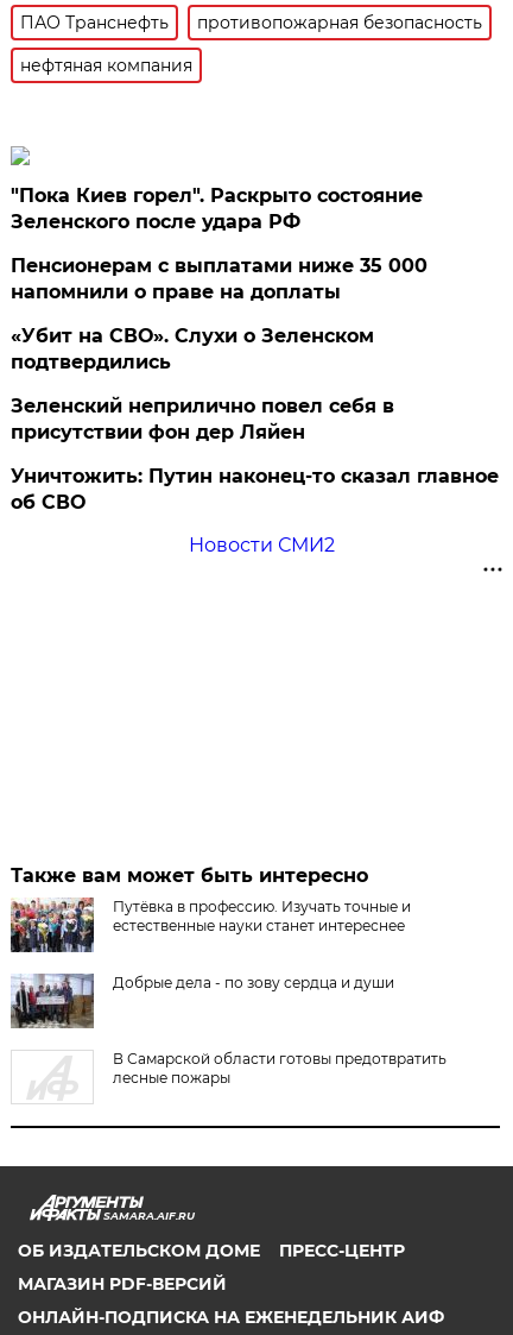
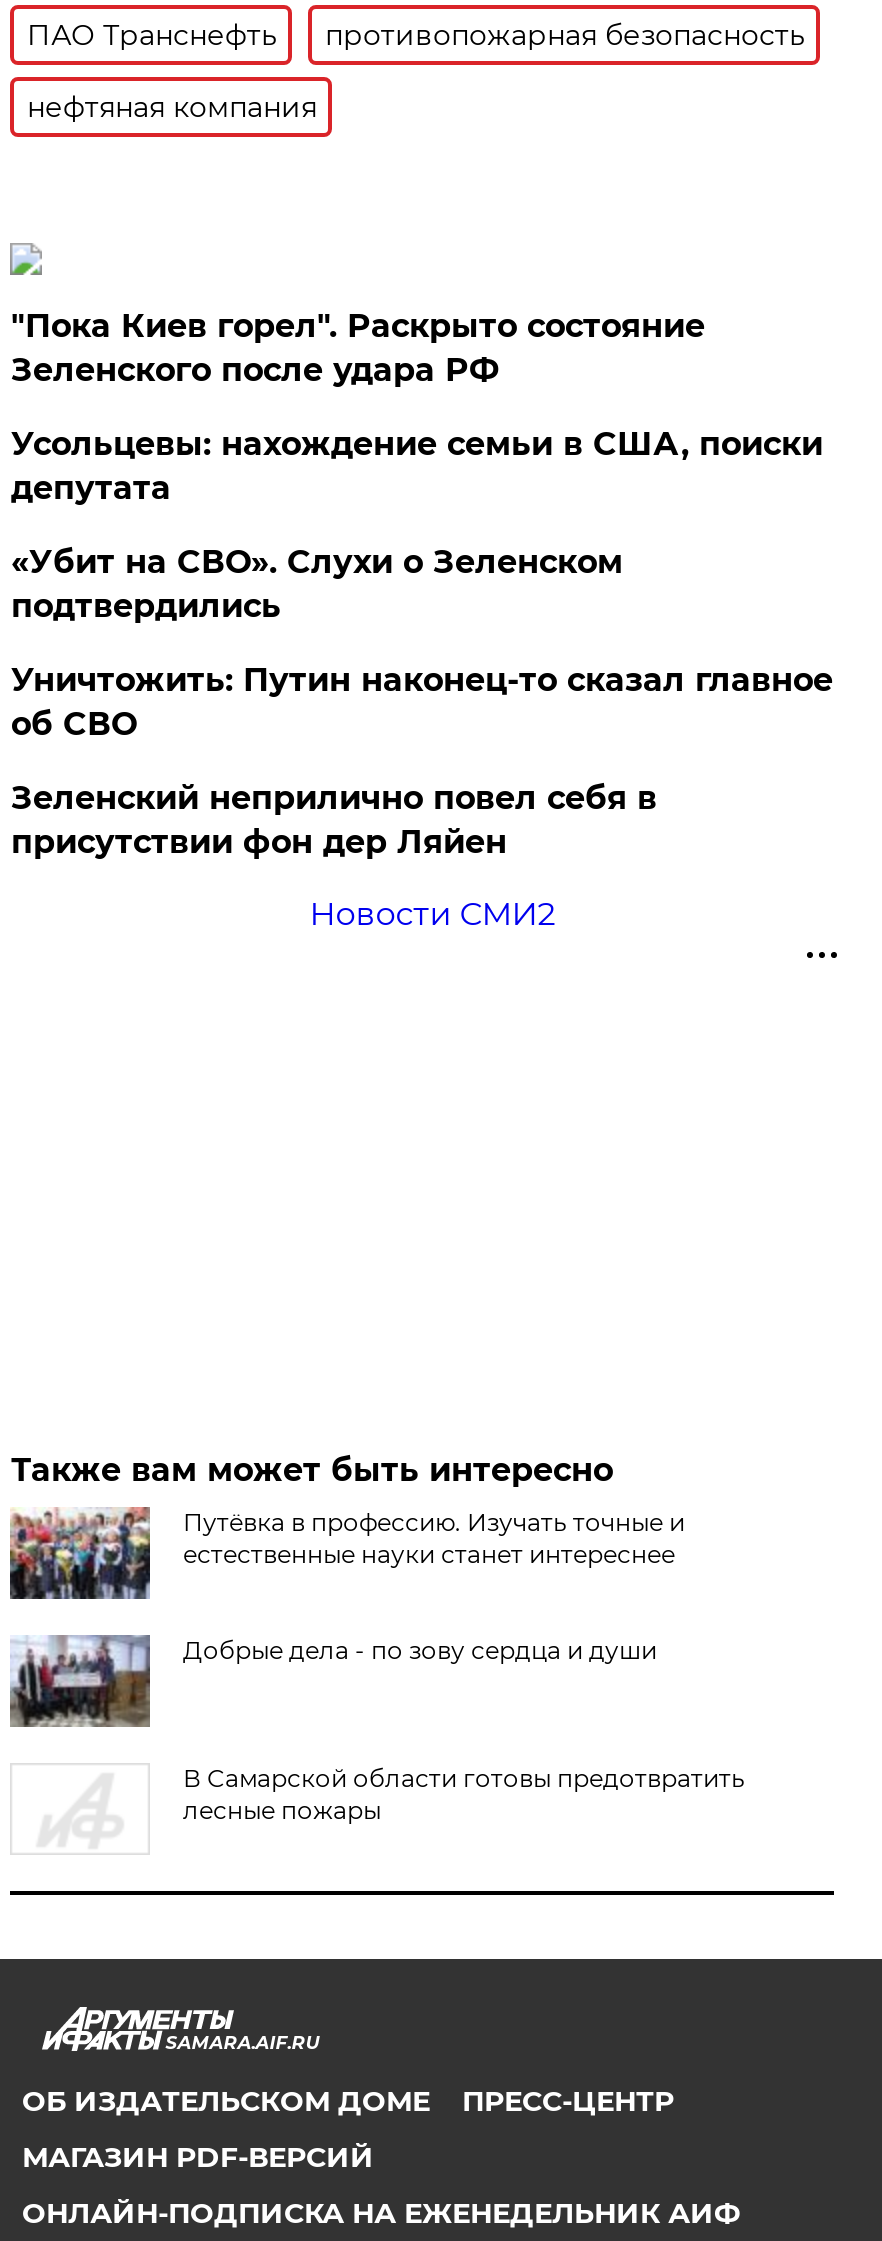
[11,254,428,303] Пенсионерам с выплатами ниже 35 000 | напомнили о праве на доплаты -> [11,425,823,507] Усольцевы: нахождение семьи в США, поиски | депутата
moved [11,395,395,443] -> [11,779,657,861]: Зеленский неприлично повел cебя в | присутствии фон дер Ляйен
moved [11,465,499,513] -> [11,661,833,743]: Уничтожить: Путин наконец-то сказал главное | об СВО

